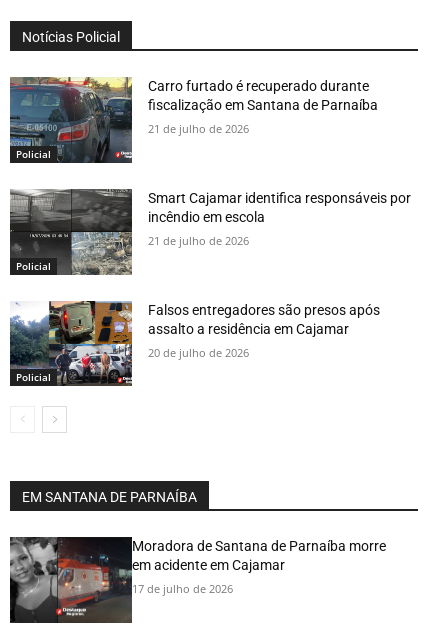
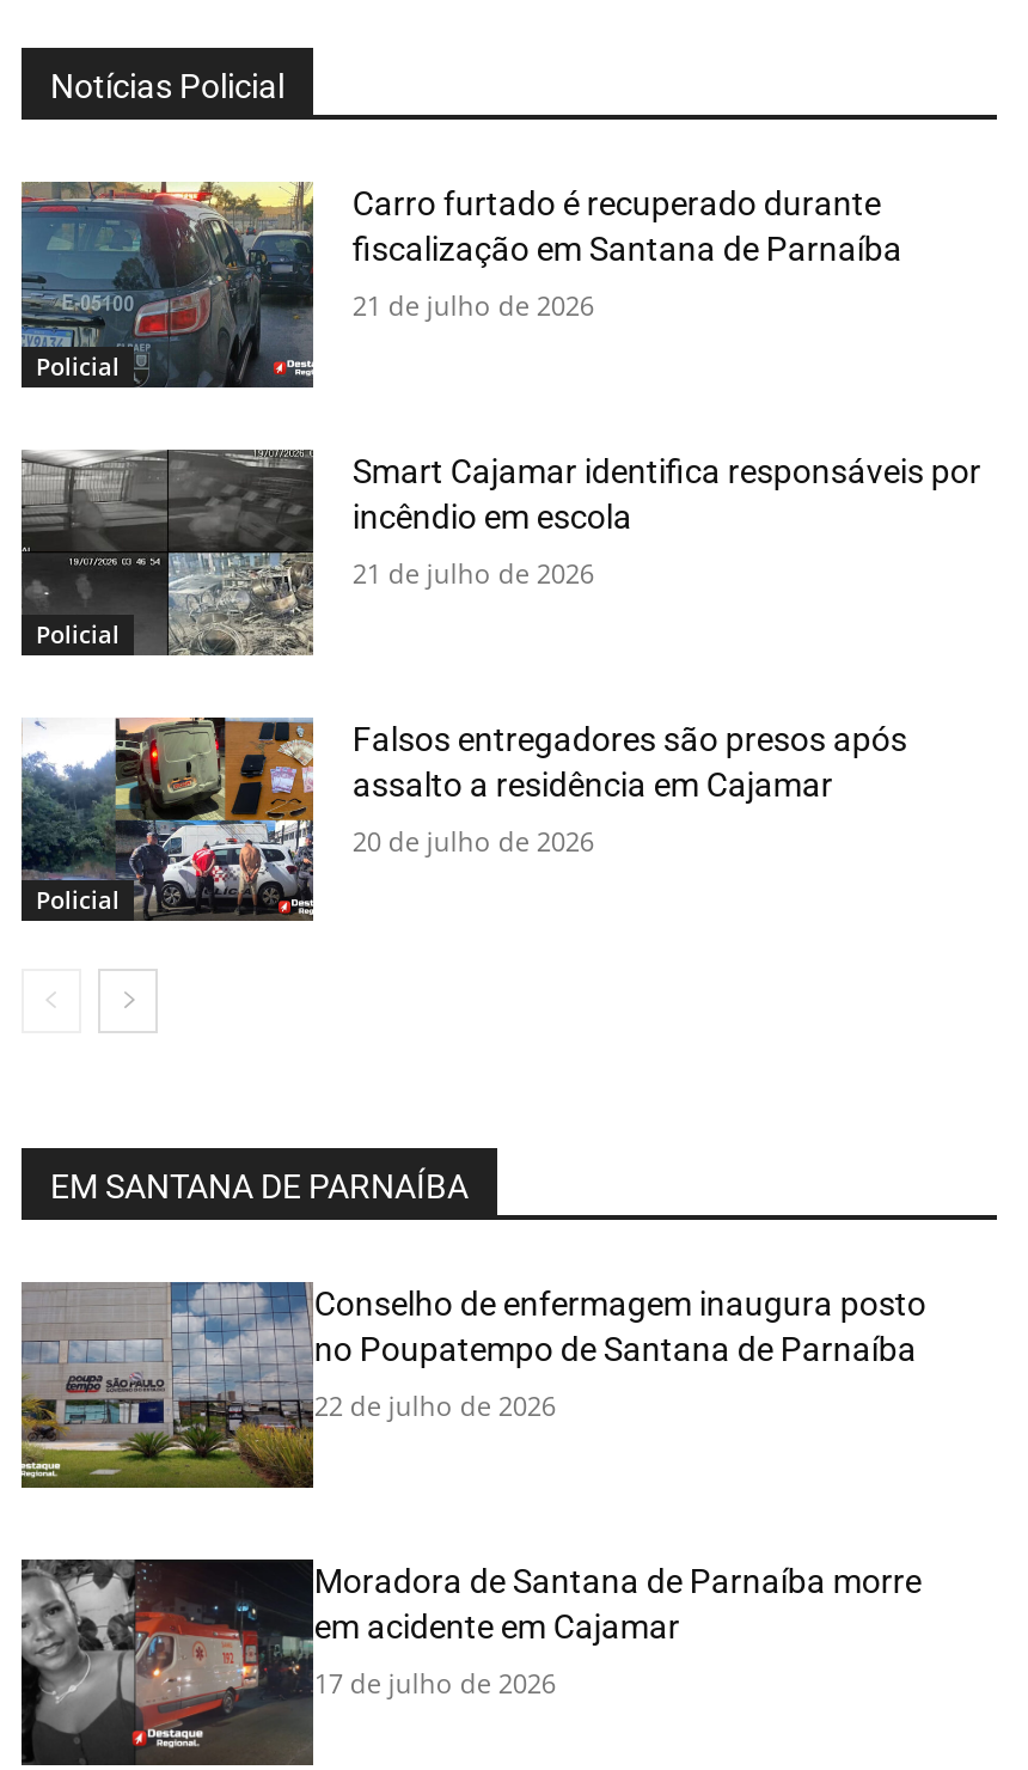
none -> [19,1280,926,1490] [image] | Conselho de enfermagem inaugura posto | no Poupatempo de Santana de Parnaíba | 22 de julho de 2026

